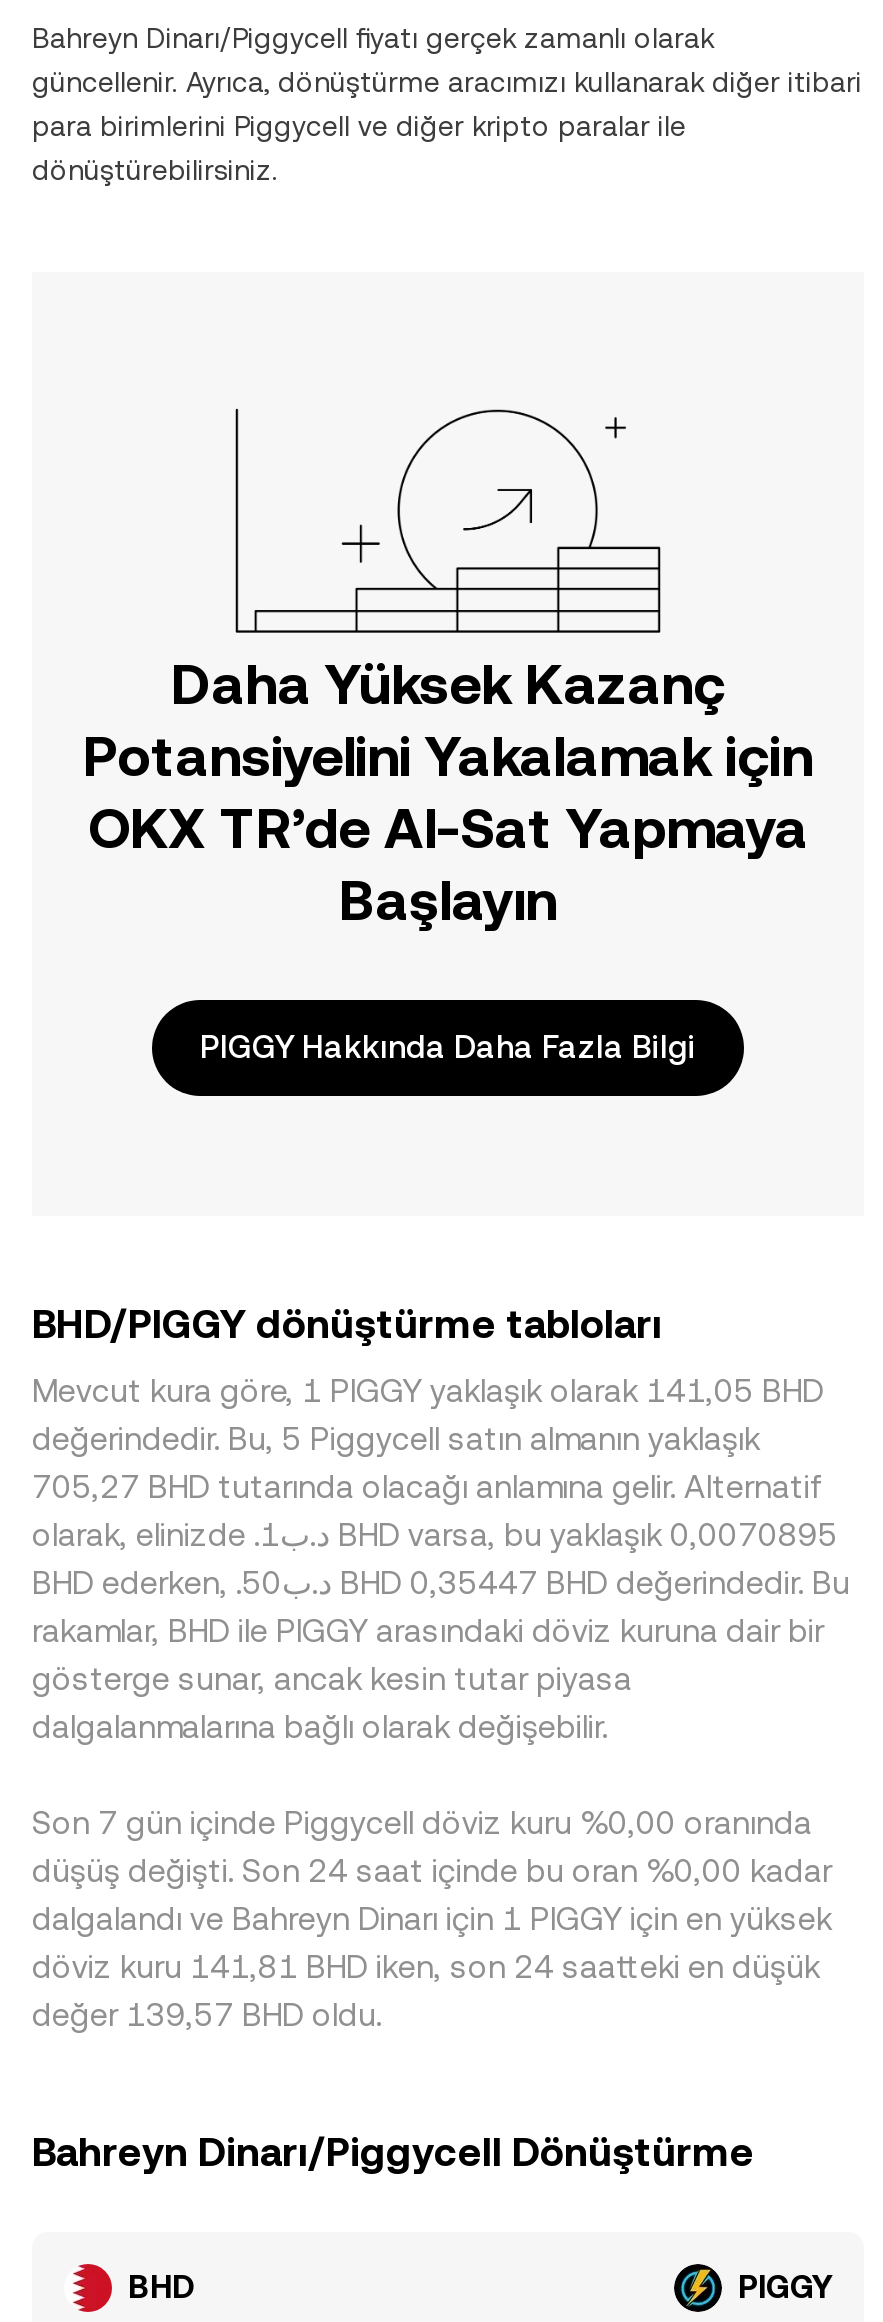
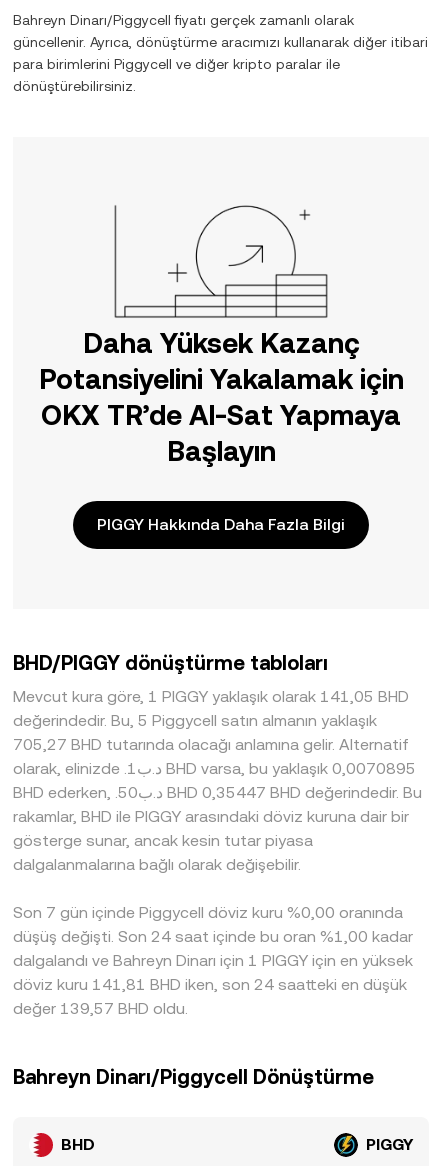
[32,1852,832,1890] düşüş değişti. Son 24 saat içinde bu oran %0,00 kadar -> [13,927,413,946] düşüş değişti. Son 24 saat içinde bu oran %1,00 kadar

